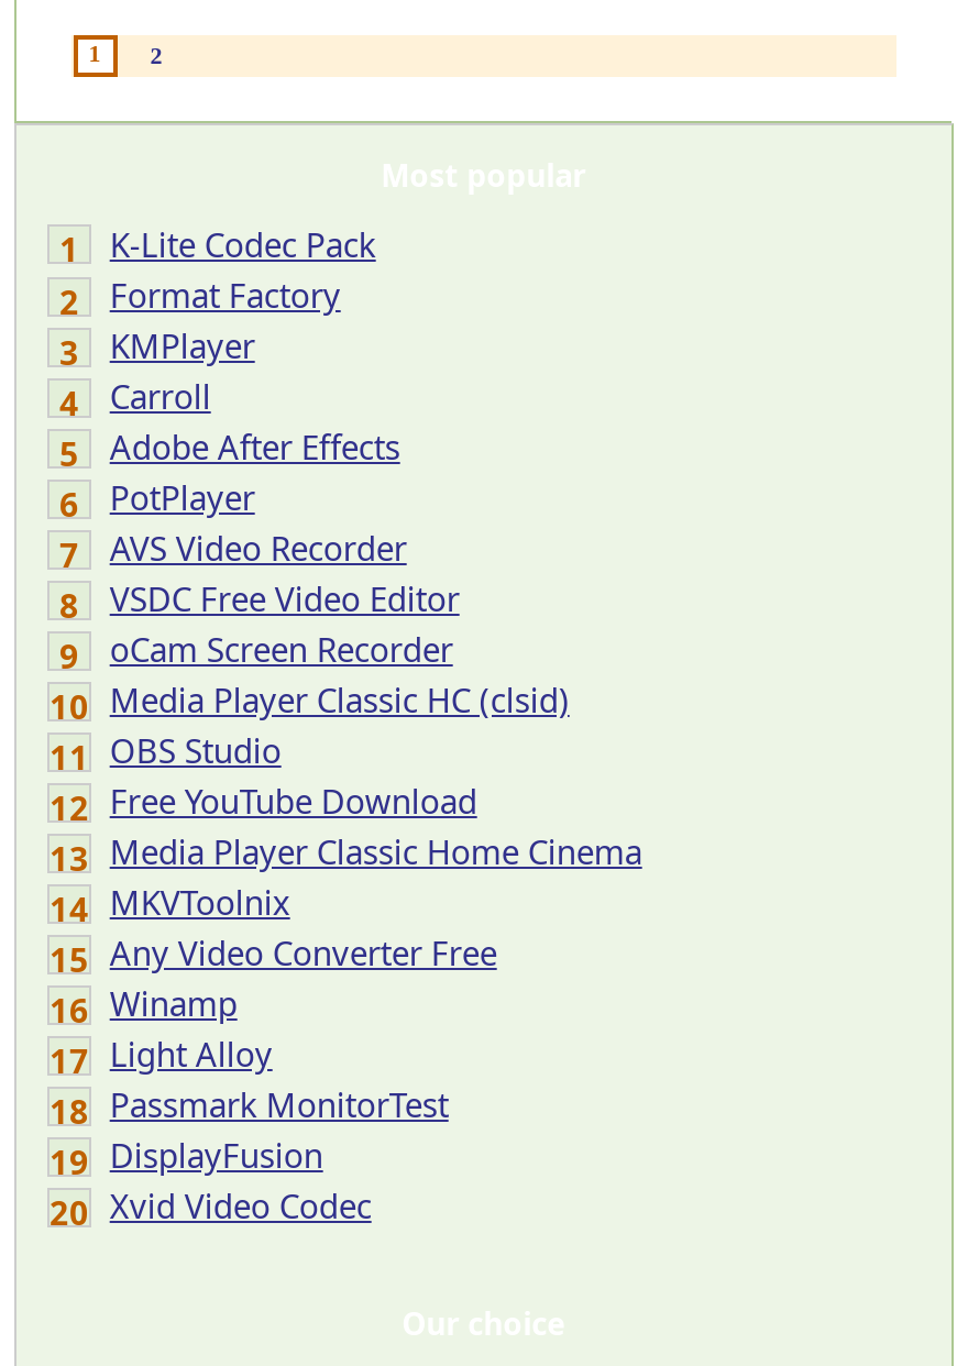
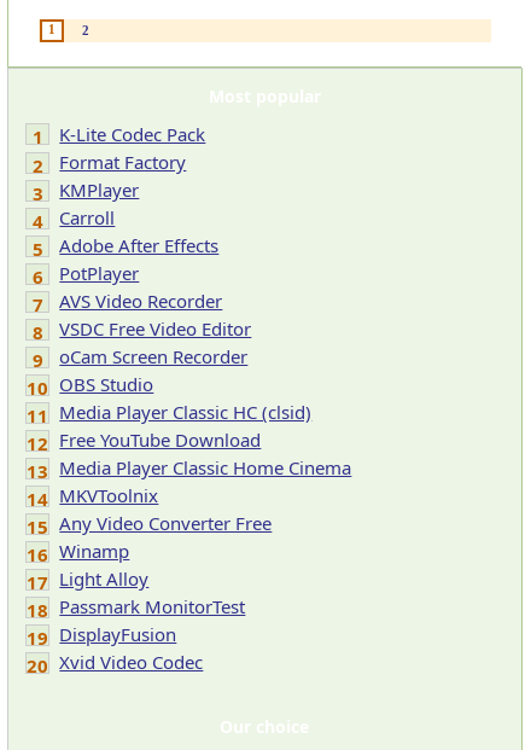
[50,678,569,779] 10 Media Player Classic HC (clsid) | 11 OBS Studio -> [27,372,312,428] 10 OBS Studio | 11 Media Player Classic HC (clsid)

